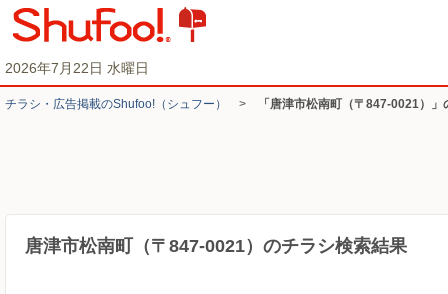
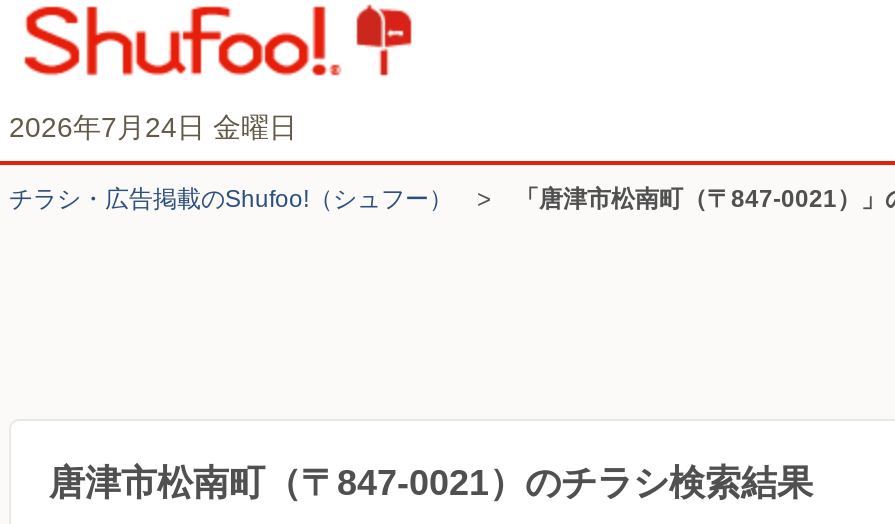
[5,60,149,76] 2026年7月22日 水曜日 -> [9,111,297,143] 2026年7月24日 金曜日

